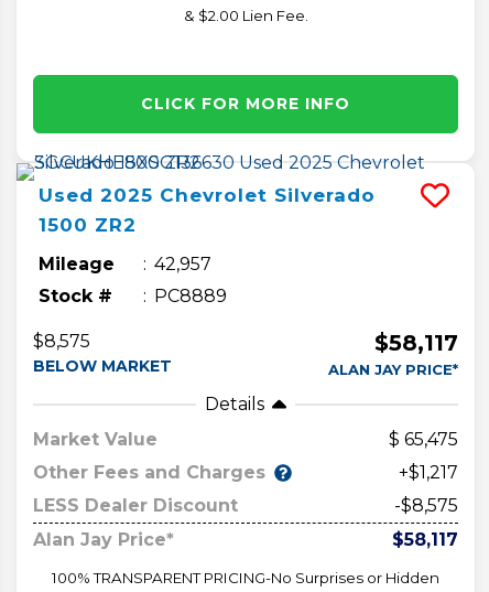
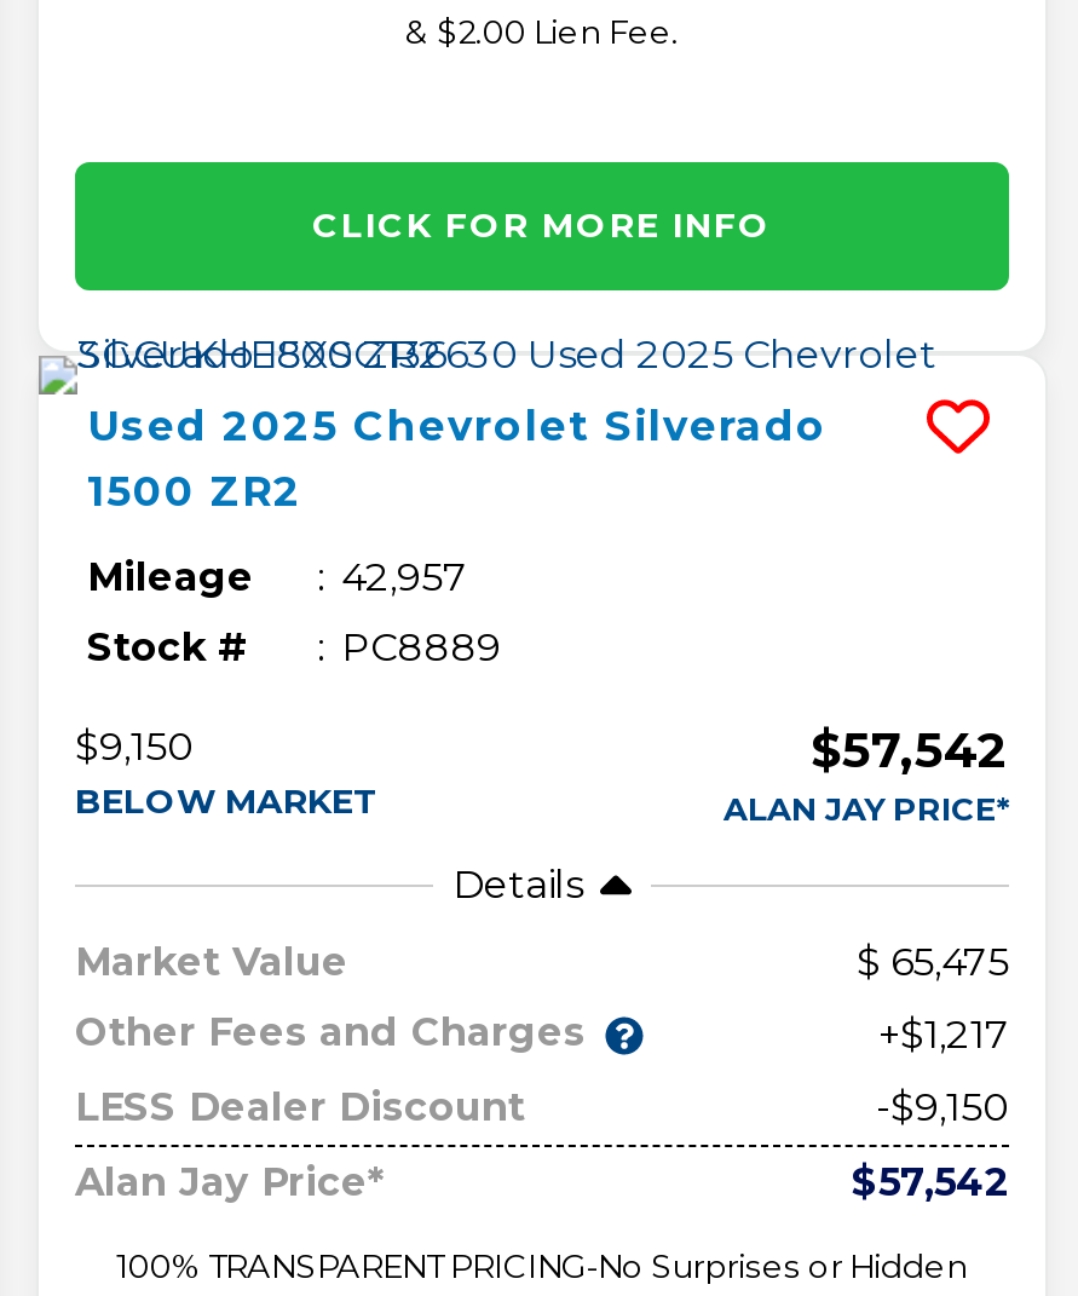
[33,331,90,352] $8,575 -> [75,722,194,768] $9,150
[374,330,458,356] $58,117 -> [811,720,1009,778] $57,542
[394,495,458,516] -$8,575 -> [876,1083,1009,1129] -$9,150
[392,529,458,550] $58,117 -> [852,1158,1009,1204] $57,542

